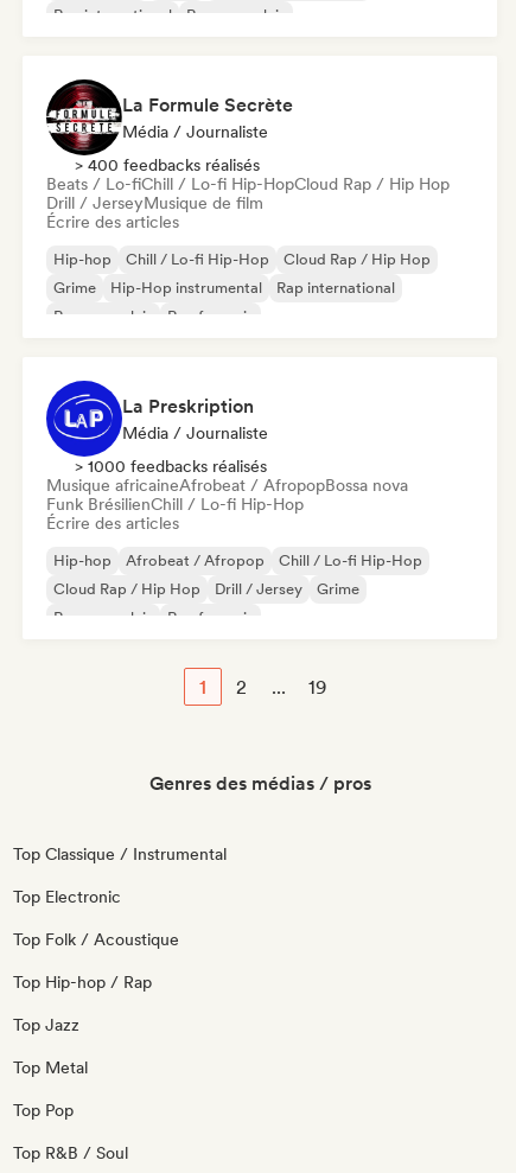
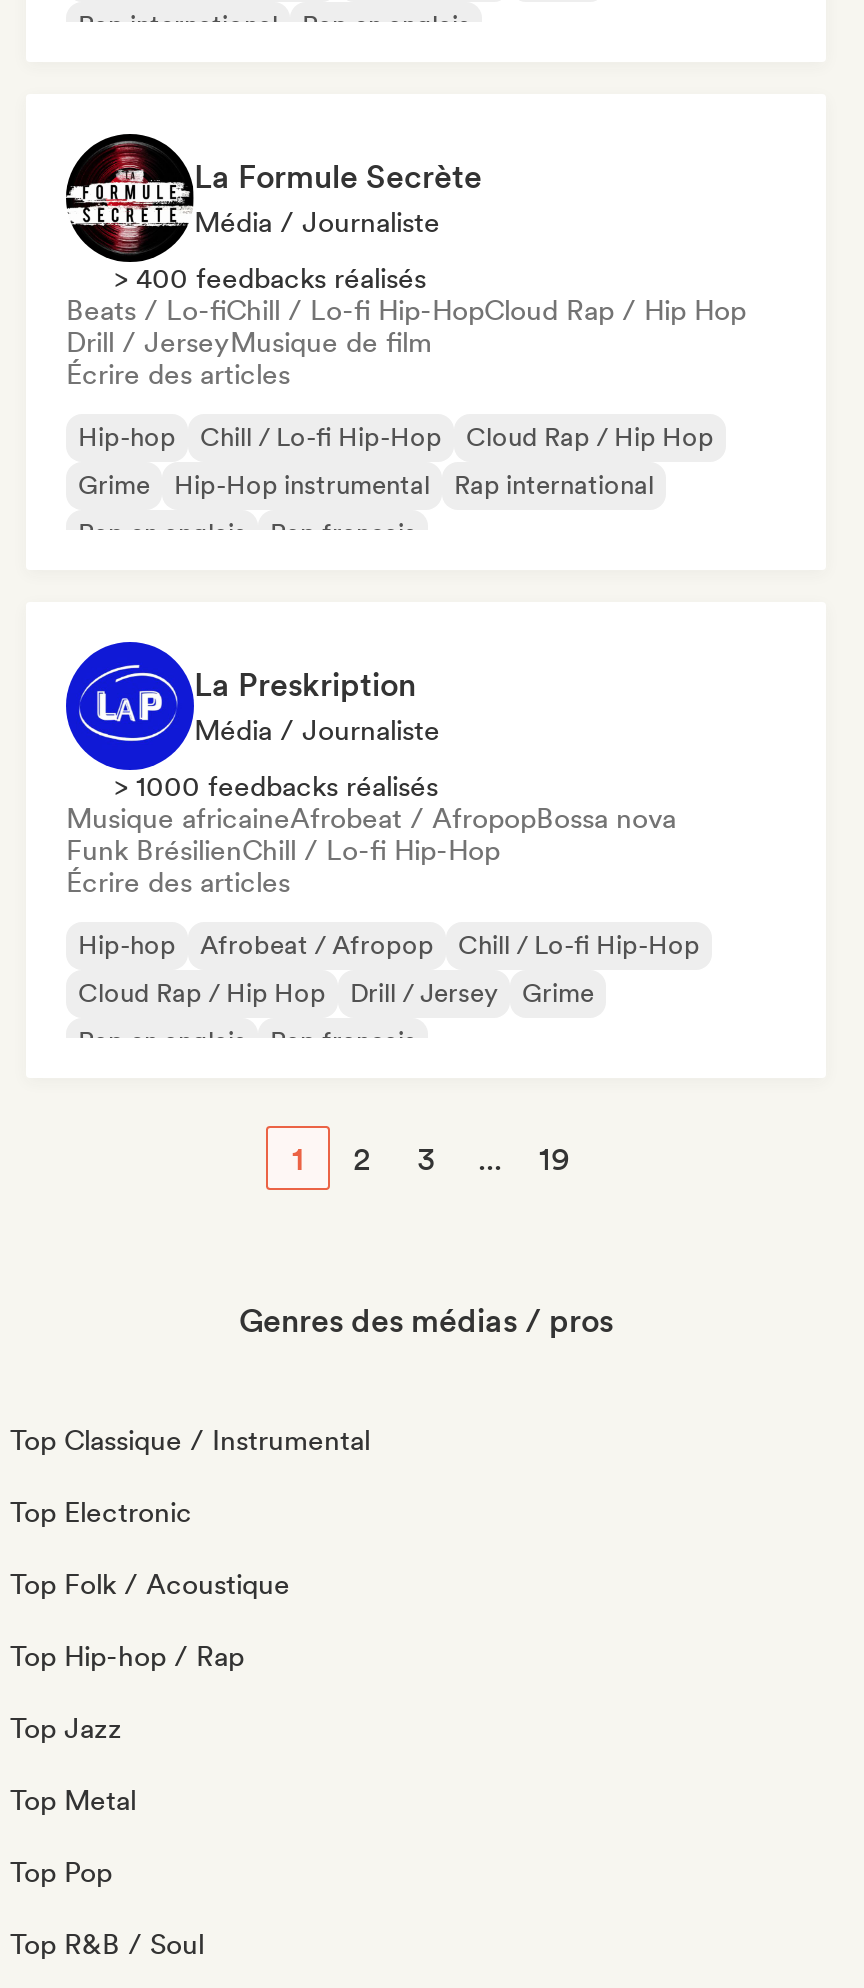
none -> [417,1139,435,1177] 3

